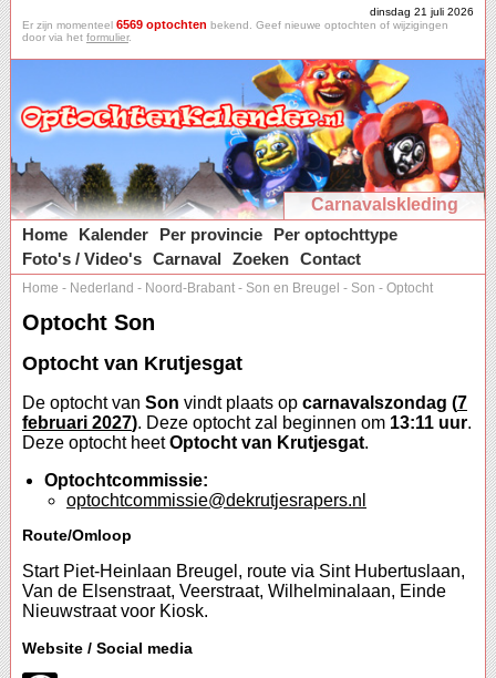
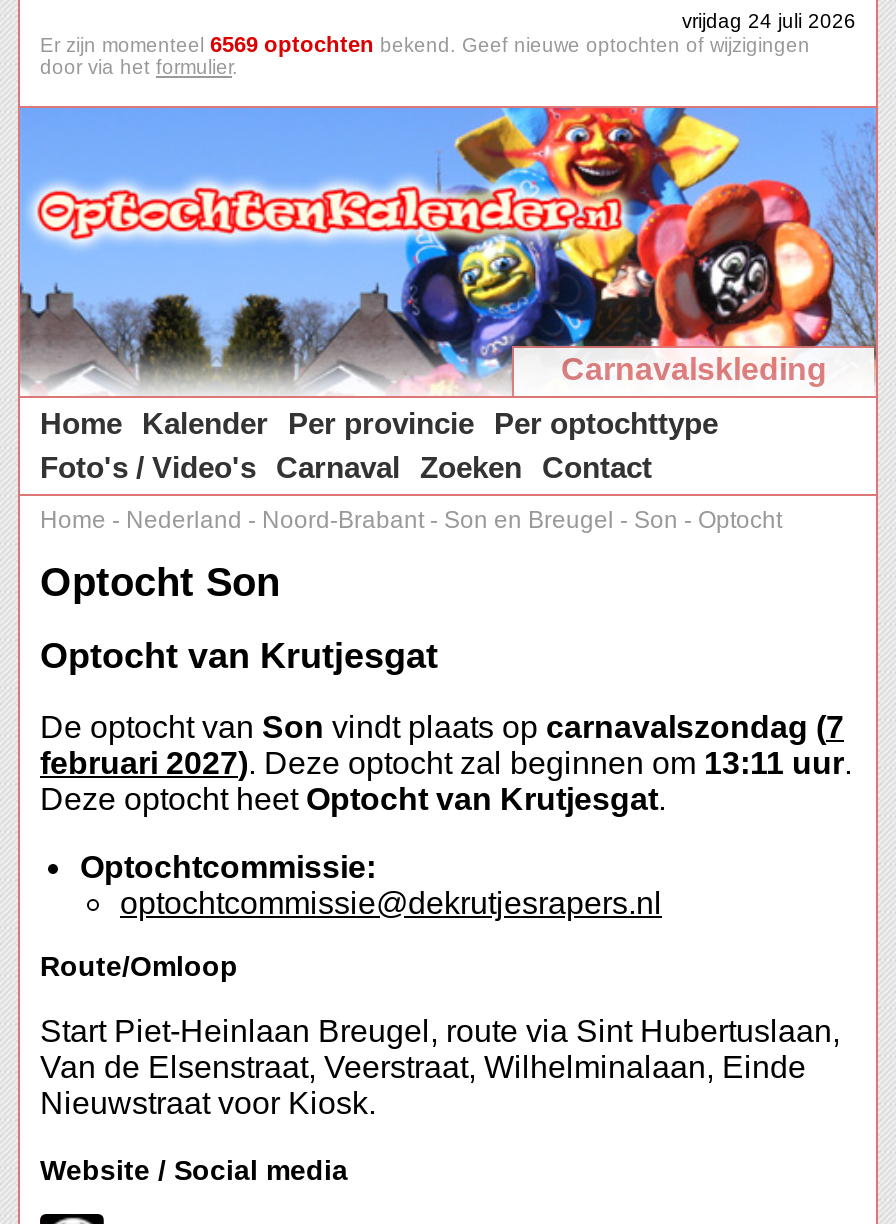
[370,6,474,18] dinsdag 21 juli 2026 -> [682,10,856,32] vrijdag 24 juli 2026

